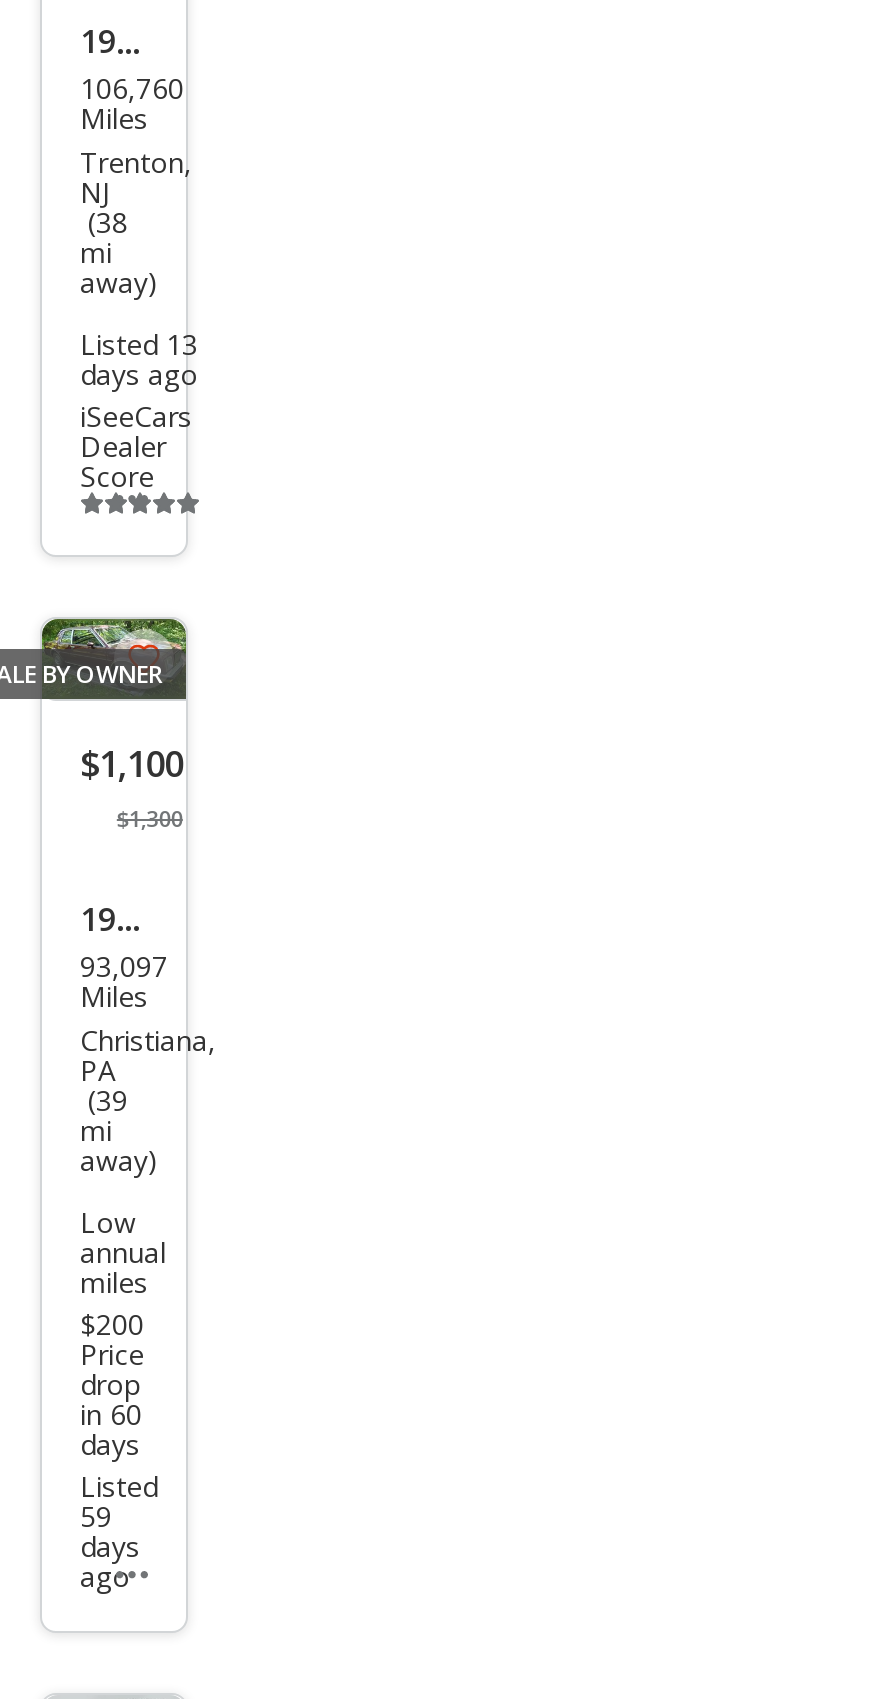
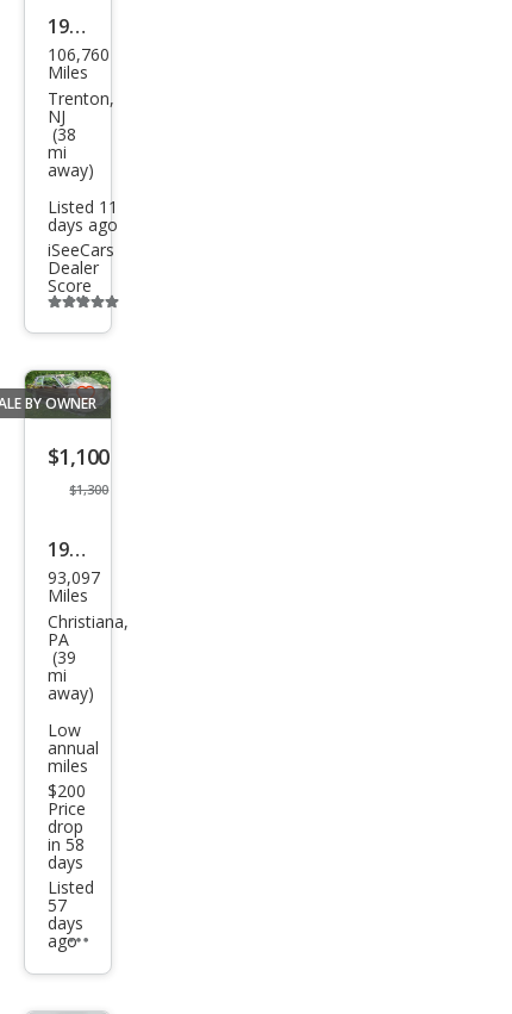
[80,326,198,364] Listed 13 -> [48,196,118,219] Listed 11
[80,1395,142,1433] in 60 -> [48,833,85,855] in 58
[80,1497,112,1535] 59 -> [48,894,67,916] 57

